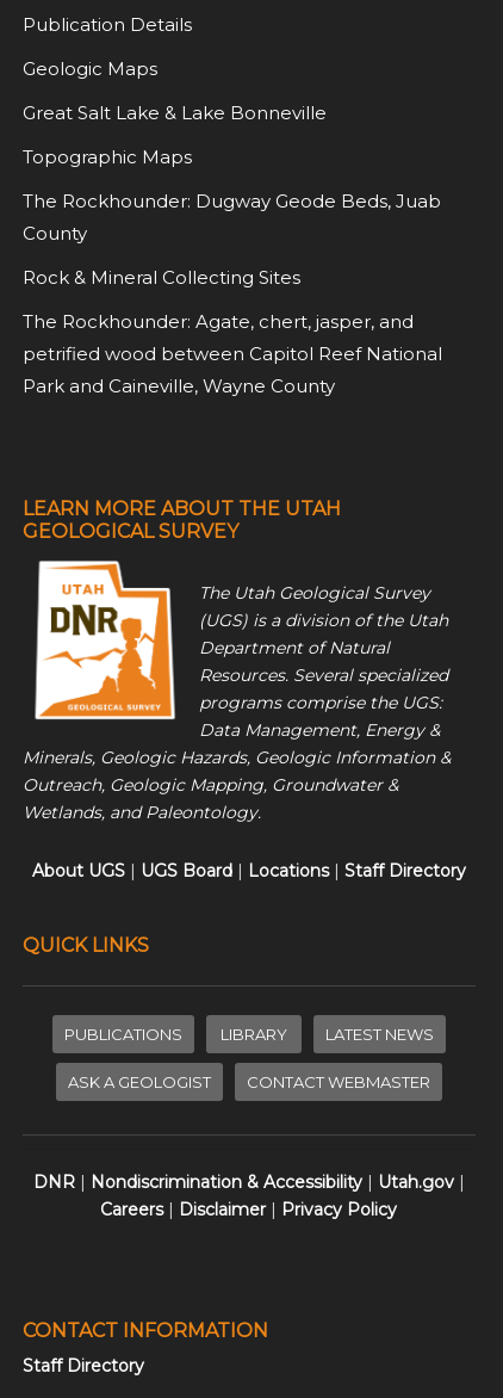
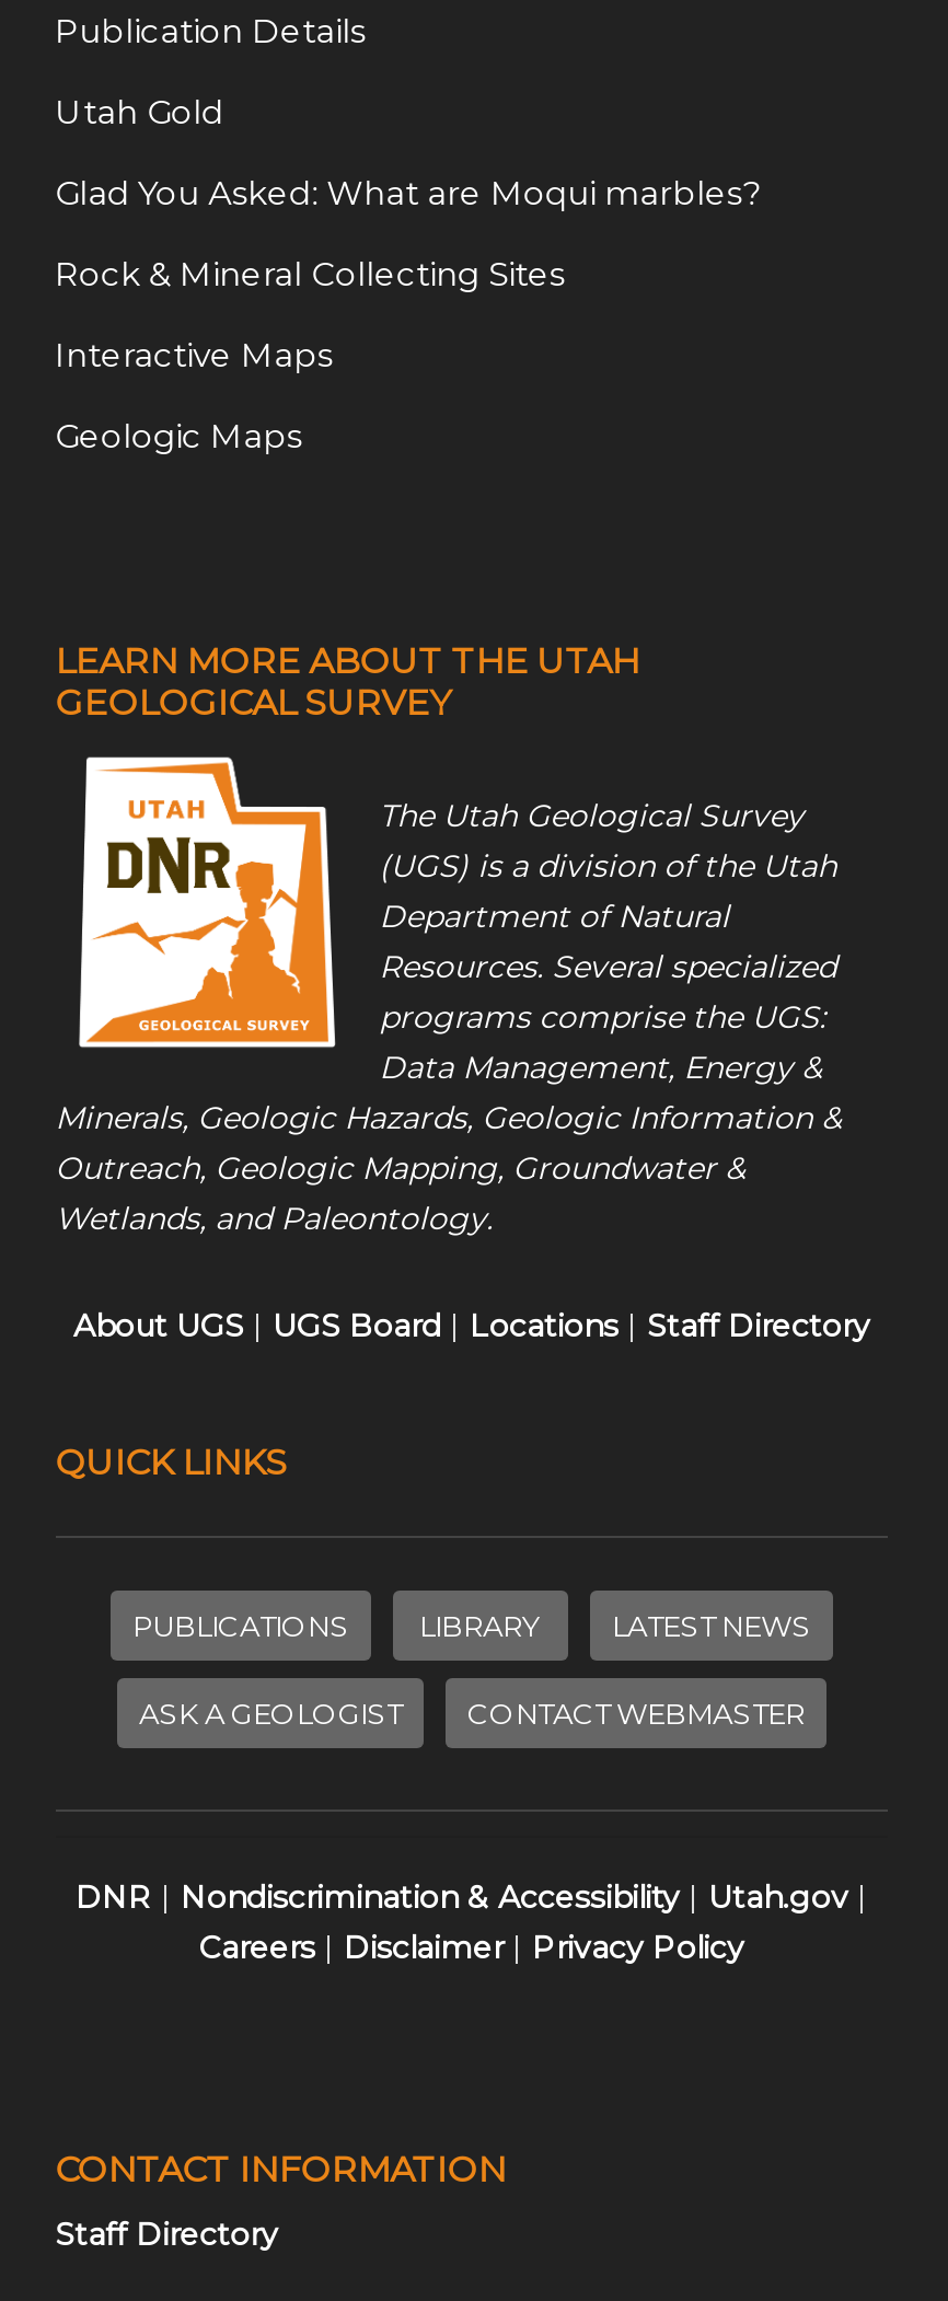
none -> [55,91,760,375] Utah Gold | Glad You Asked: What are Moqui marbles? | Interactive Maps
moved [22,57,157,80] -> [55,415,302,456]: Geologic Maps
[22,101,442,397] Great Salt Lake & Lake Bonneville | Topographic Maps | The Rockhounder: Dugway Geode Beds, Juab | County | The Rockhounder: Agate, chert, jasper, and | petrified wood between Capitol Reef National | Park and Caineville, Wayne County -> none
moved [22,266,300,289] -> [55,253,565,294]: Rock & Mineral Collecting Sites

